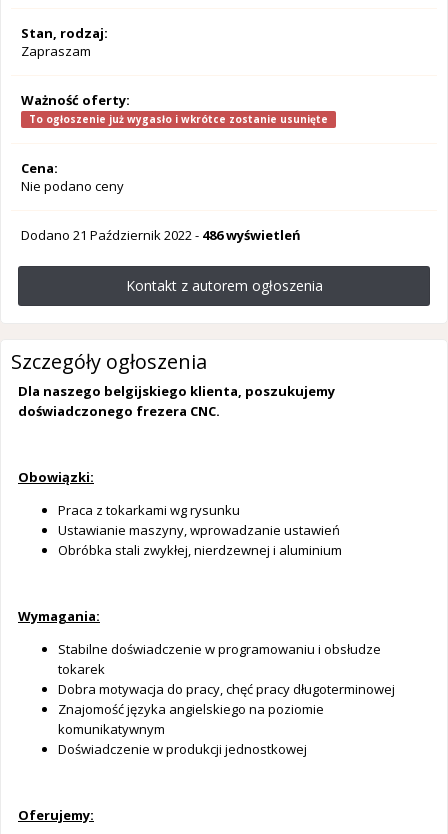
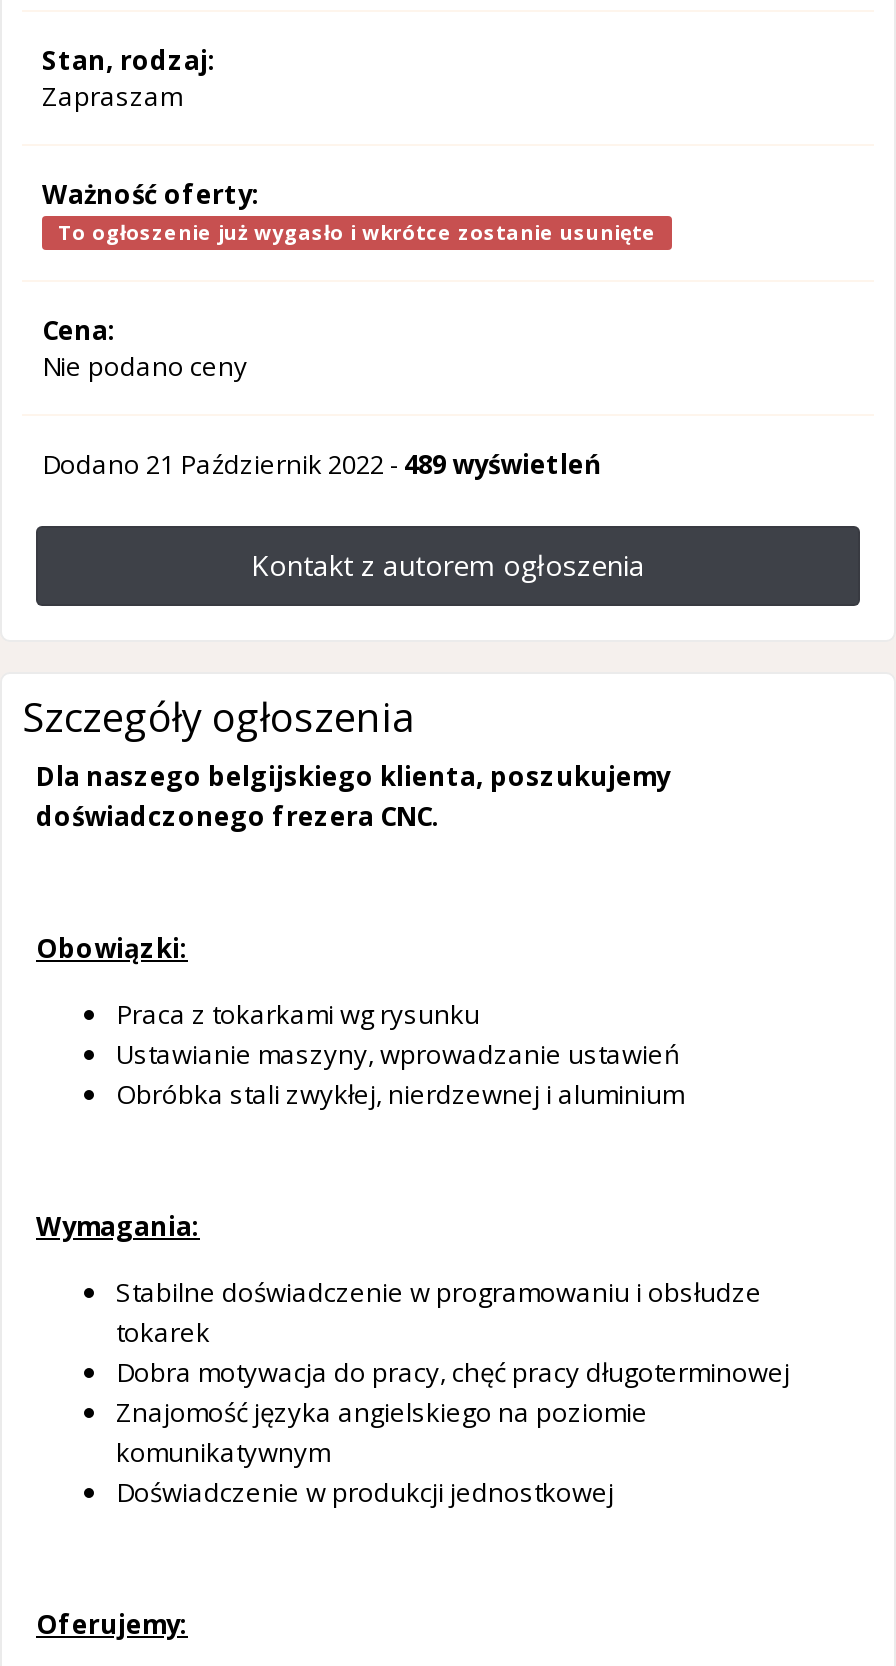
[21,226,301,244] Dodano 21 Październik 2022 - 486 wyświetleń -> [42,446,602,482] Dodano 21 Październik 2022 - 489 wyświetleń

